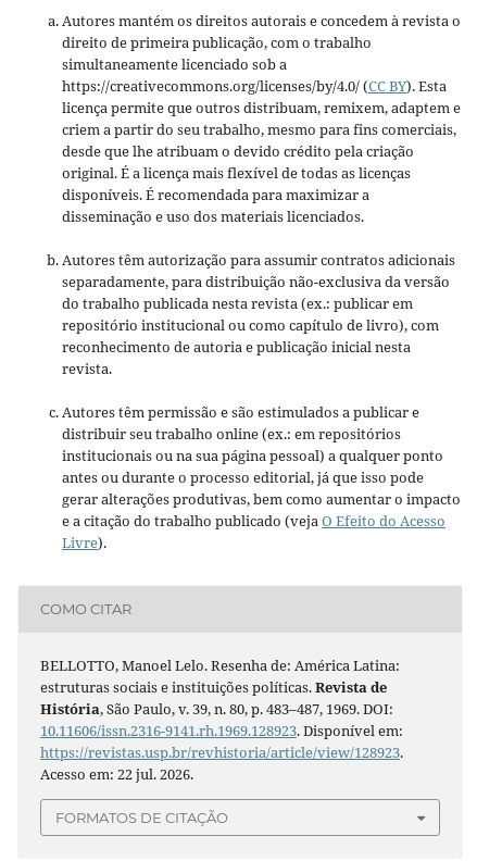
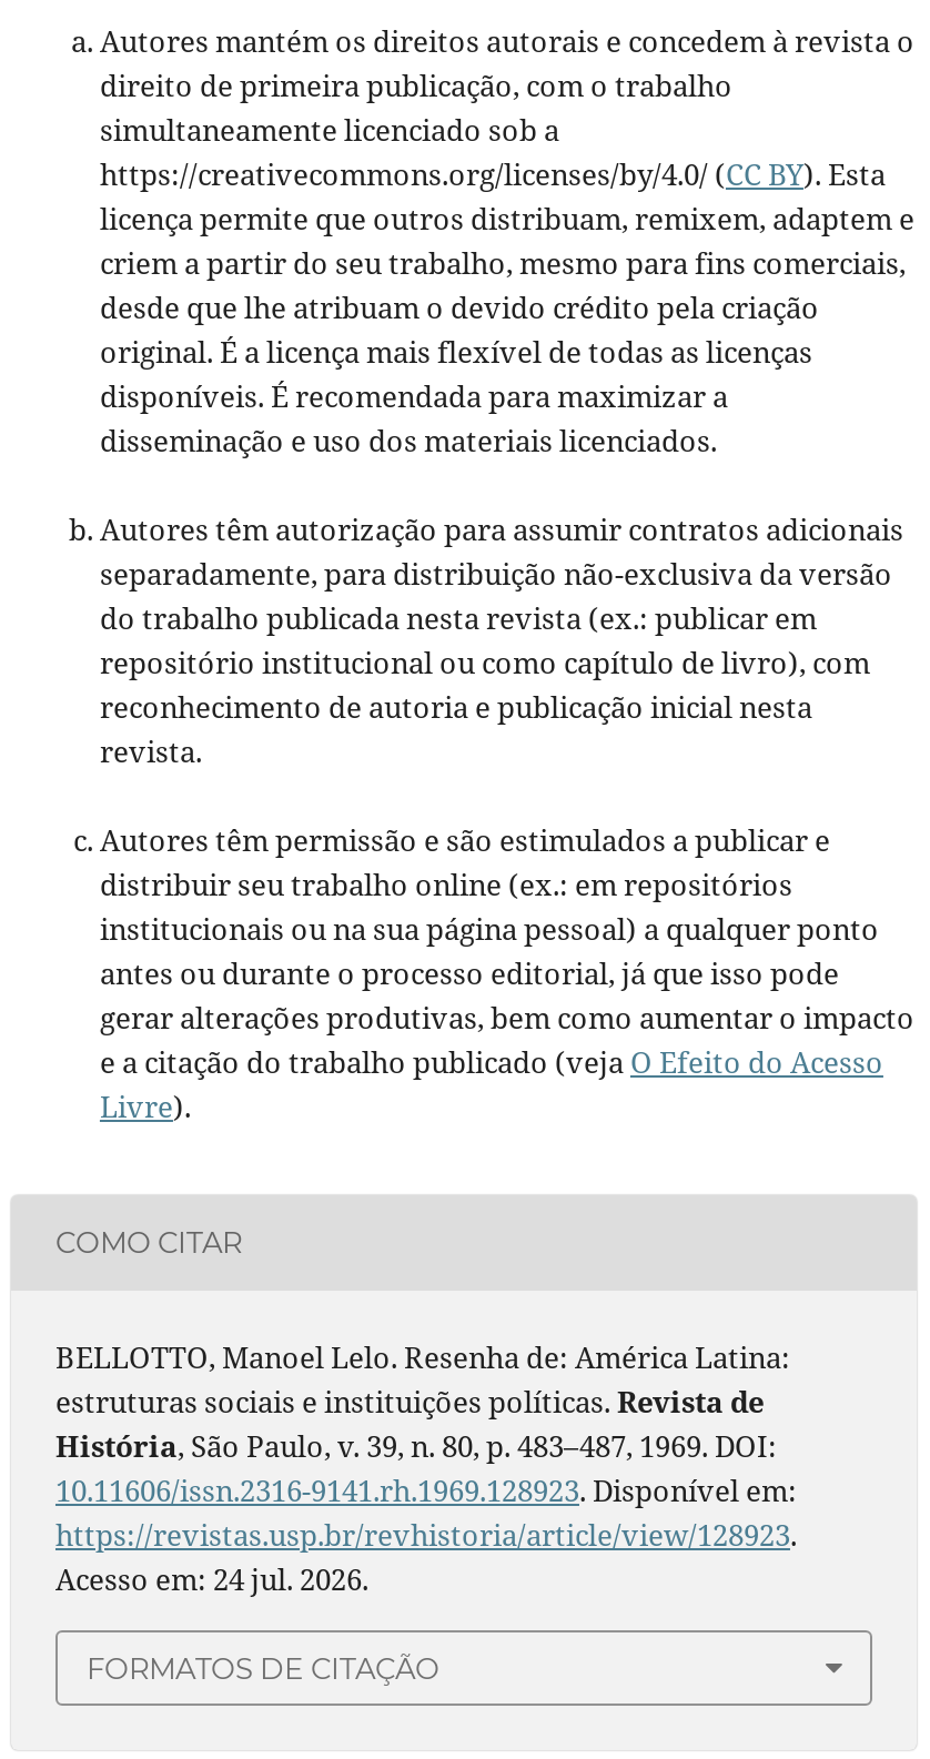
[40,764,193,784] Acesso em: 22 jul. 2026. -> [55,1559,368,1599] Acesso em: 24 jul. 2026.

